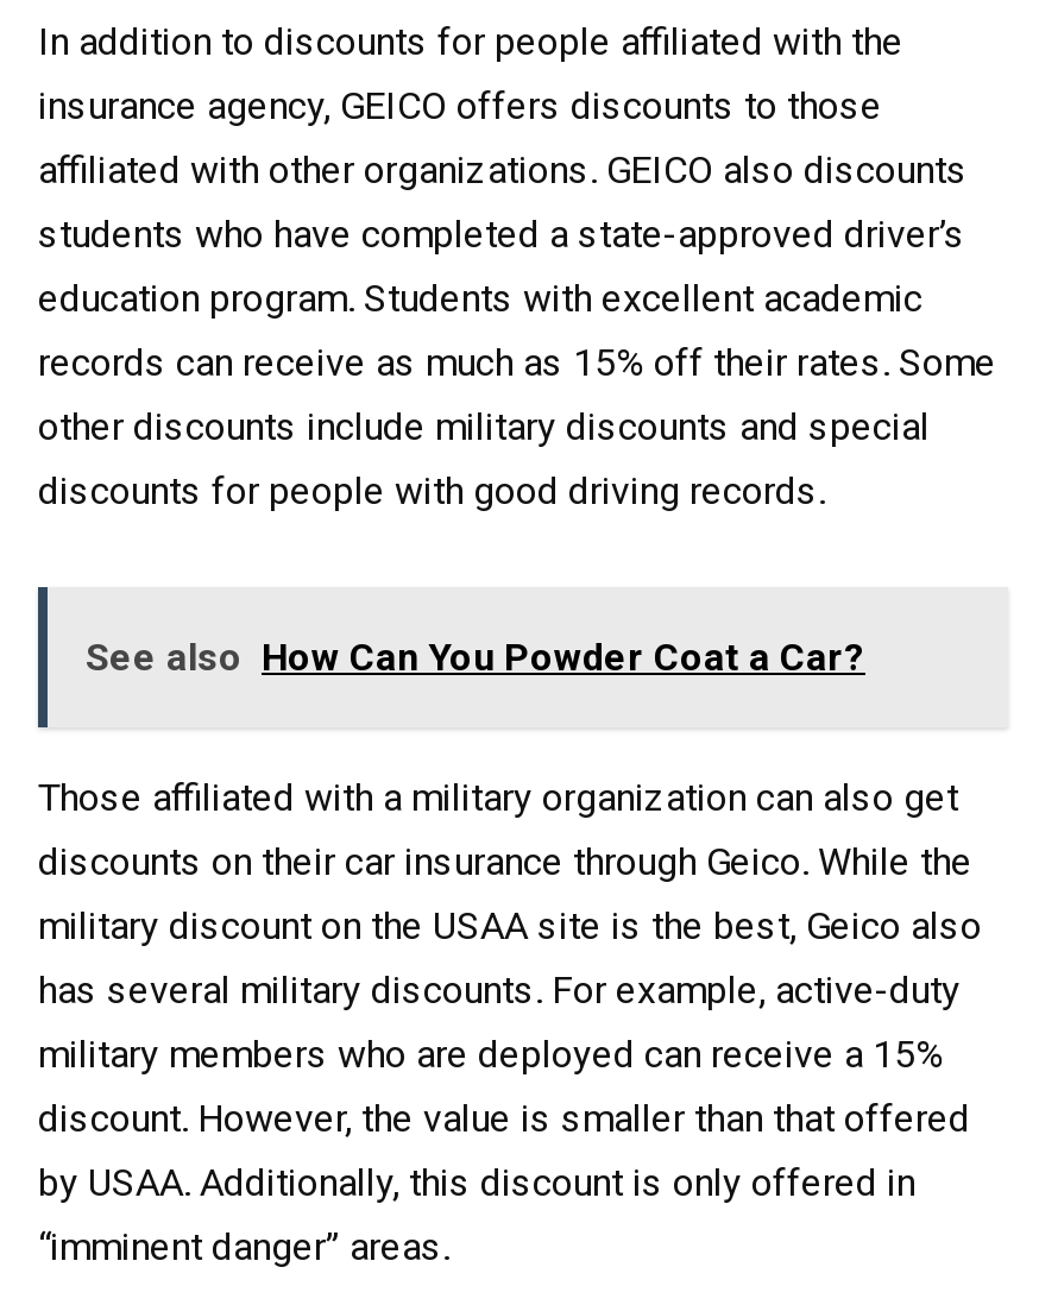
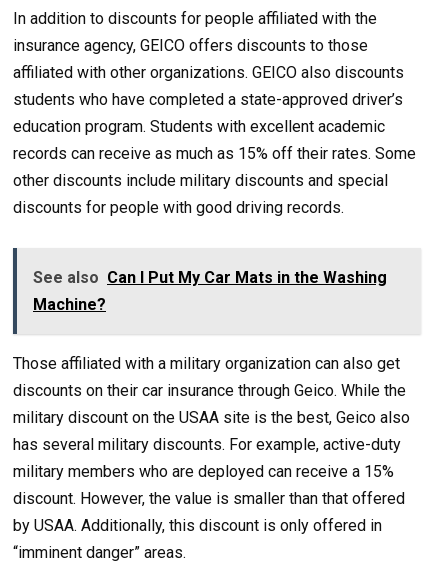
[86,634,865,679] See also How Can You Powder Coat a Car? -> [33,268,387,314] See also Can I Put My Car Mats in the Washing | Machine?

